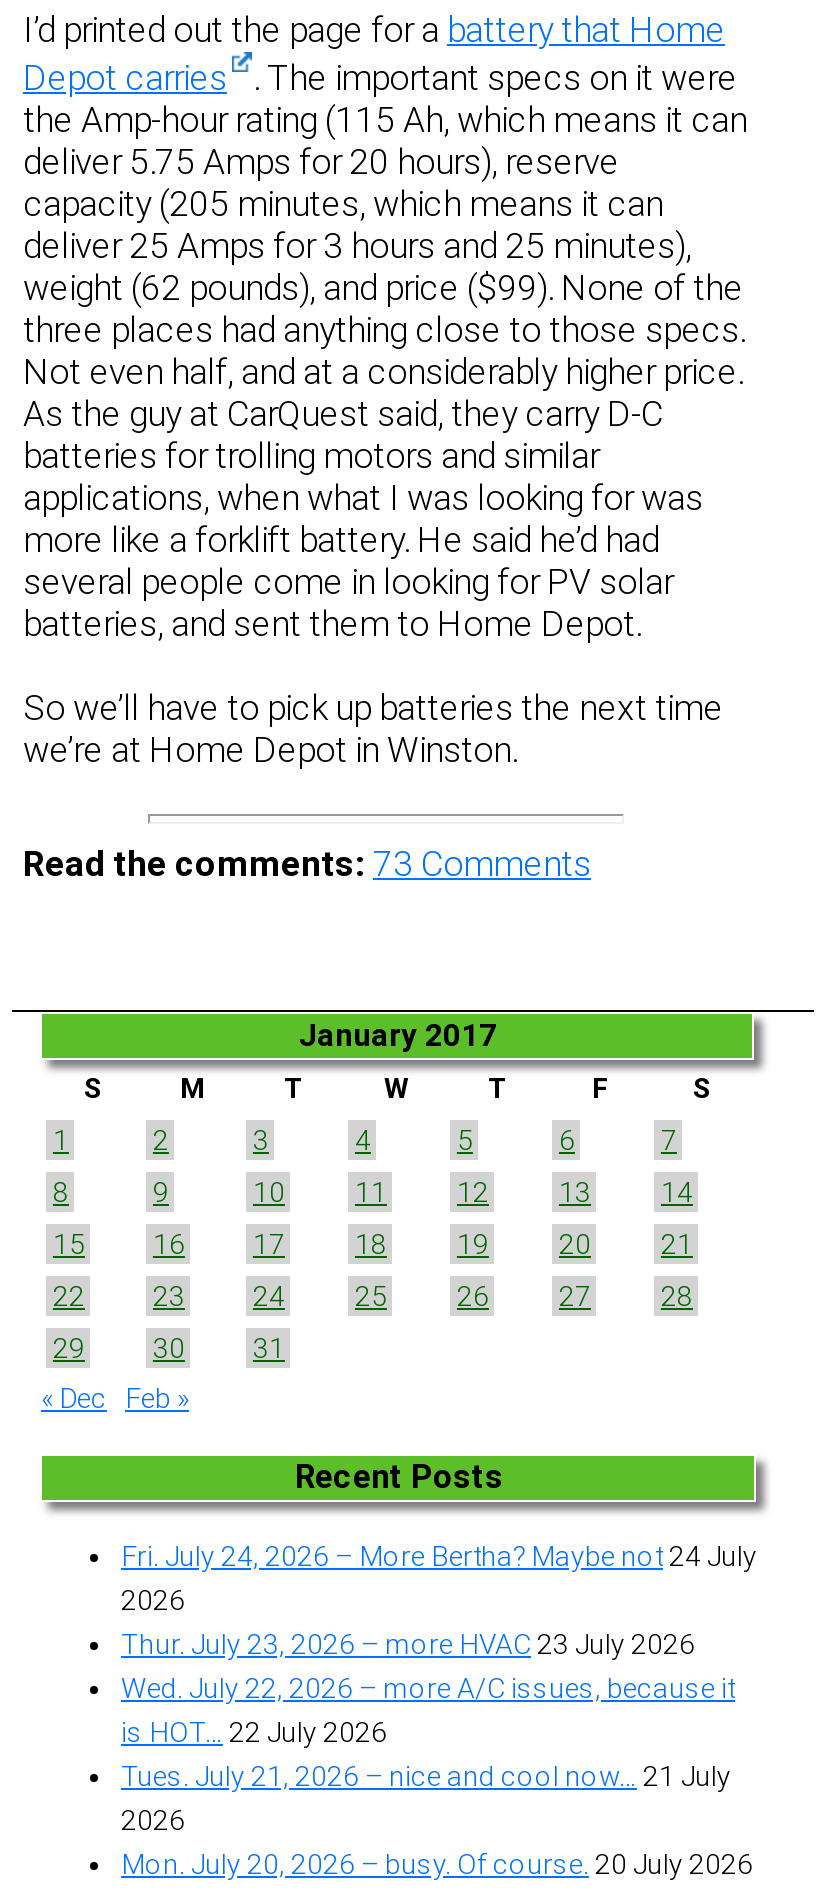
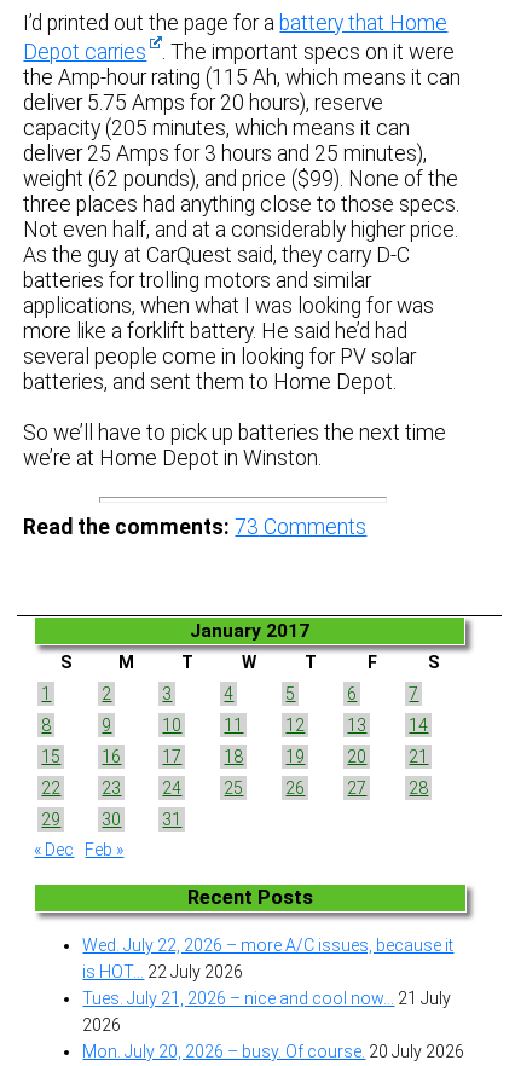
[121,1540,757,1660] Fri. July 24, 2026 – More Bertha? Maybe not 24 July | 2026 | Thur. July 23, 2026 – more HVAC 23 July 2026 -> none

